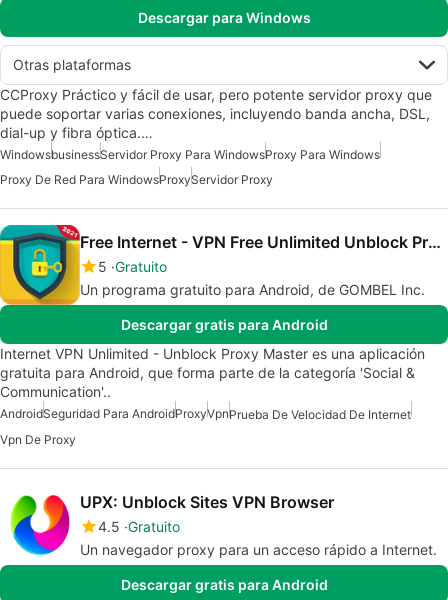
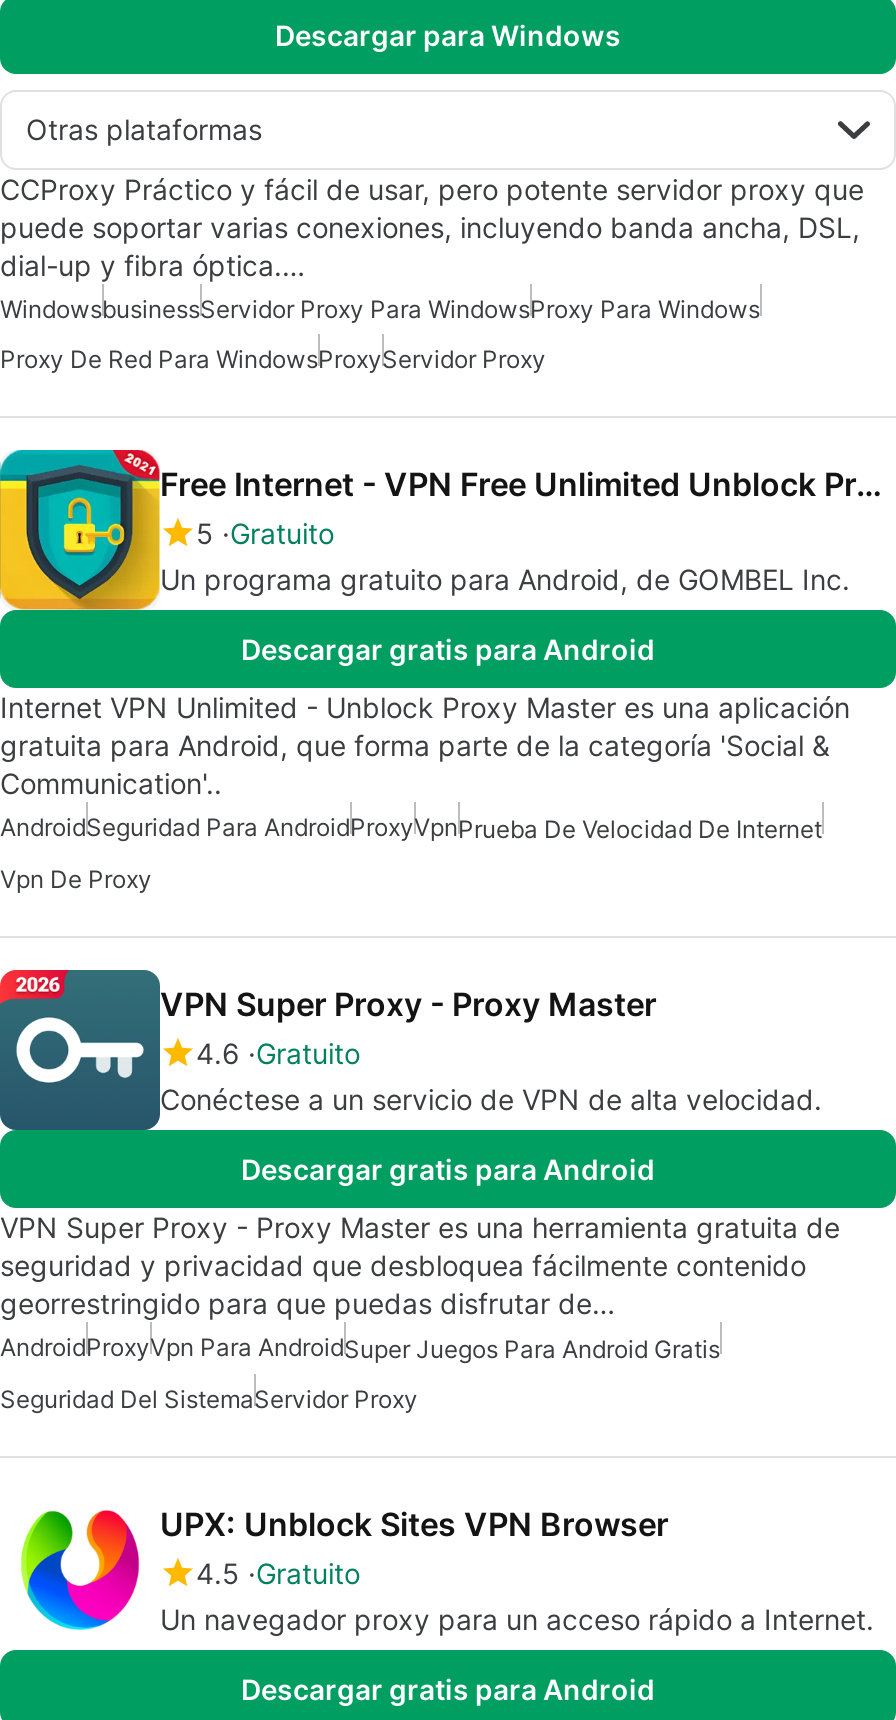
none -> [0,968,840,1415] [image] | VPN Super Proxy - Proxy Master | 4.6 Gratuito | Conéctese a un servicio de VPN de alta velocidad. | Descargar gratis para Android | VPN Super Proxy - Proxy Master es una herramienta gratuita de | seguridad y privacidad que desbloquea fácilmente contenido | georrestringido para que puedas disfrutar de… | AndroidProxyVpn Para AndroidSuper Juegos Para Android Gratis | Seguridad Del SistemaServidor Proxy

